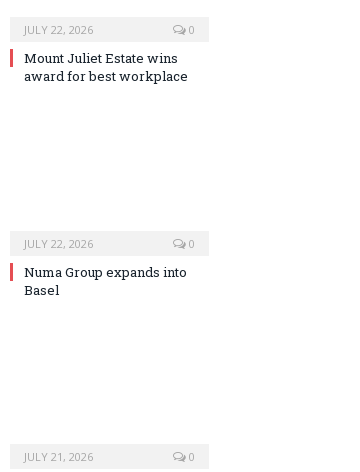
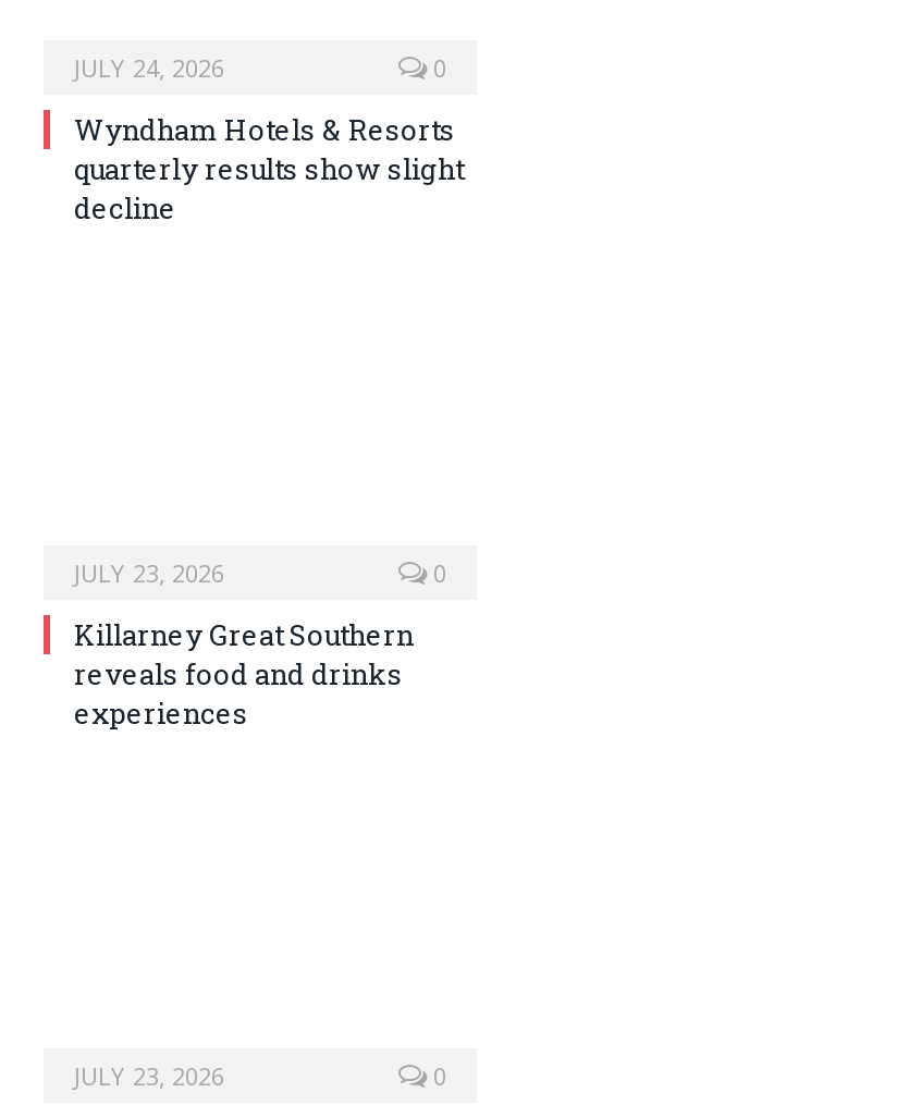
[24,22,93,37] JULY 22, 2026 -> [74,52,224,85] JULY 24, 2026
[24,49,188,85] Mount Juliet Estate wins | award for best workplace -> [74,111,464,228] Wyndham Hotels & Resorts | quarterly results show slight | decline
[24,236,93,251] JULY 22, 2026 -> [74,555,224,588] JULY 23, 2026
[24,263,187,299] Numa Group expands into | Basel -> [74,614,414,732] Killarney Great Southern | reveals food and drinks | experiences
[24,449,93,464] JULY 21, 2026 -> [74,1059,224,1092] JULY 23, 2026

